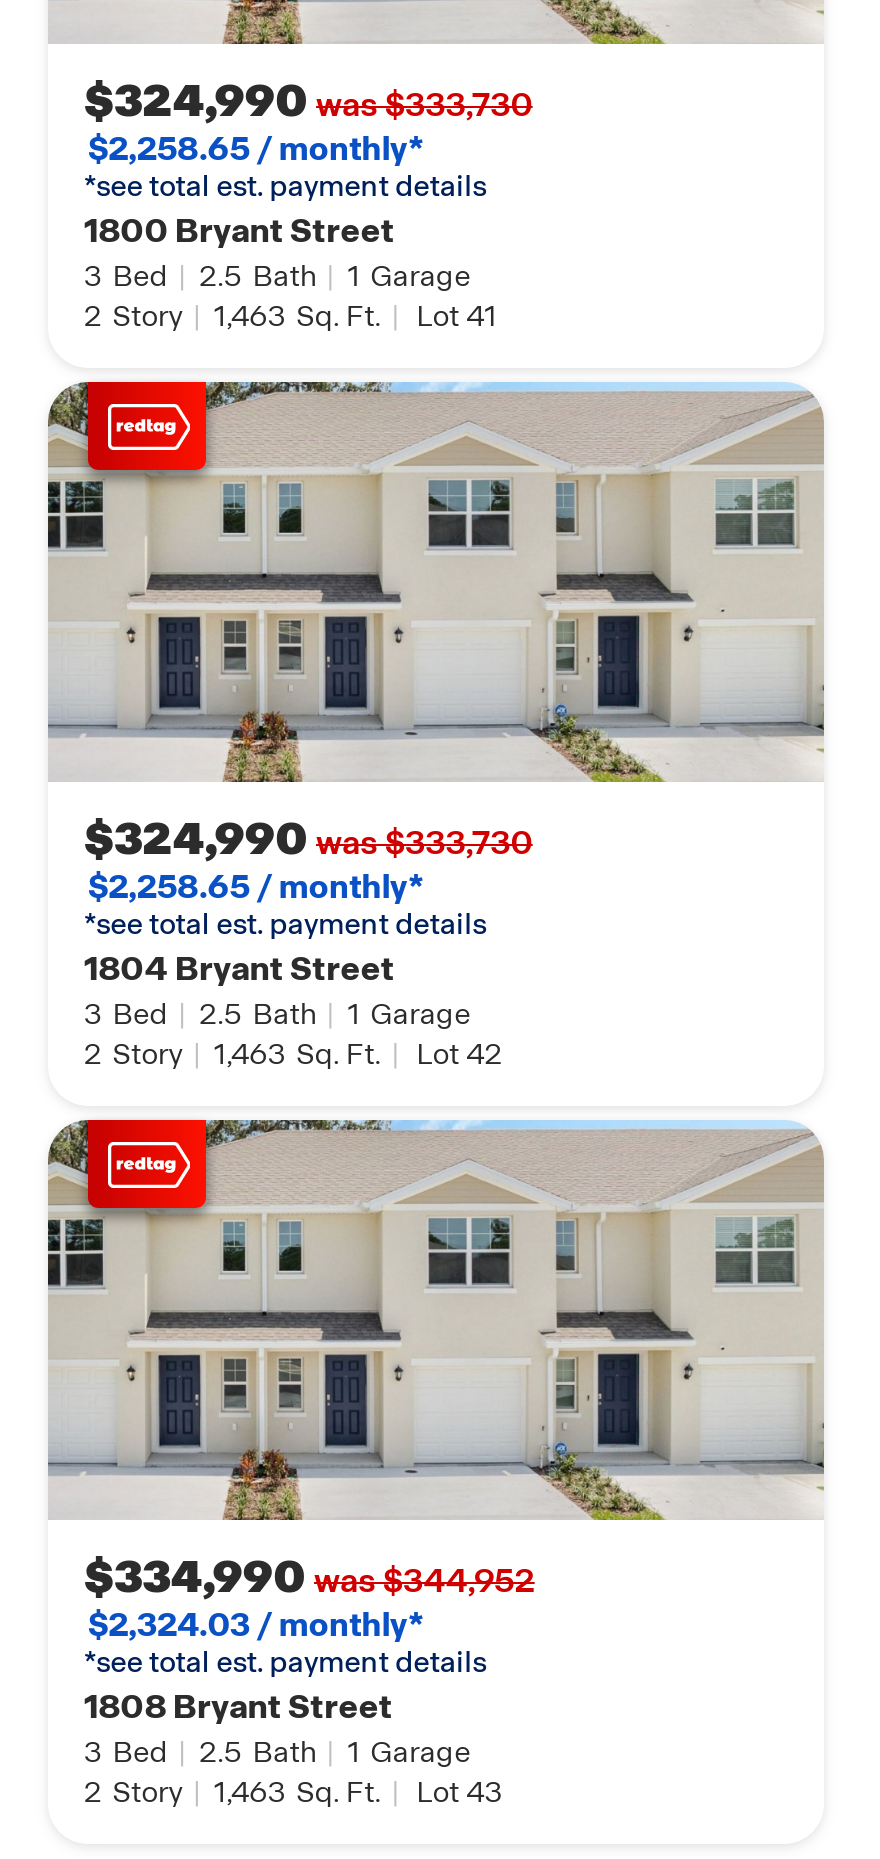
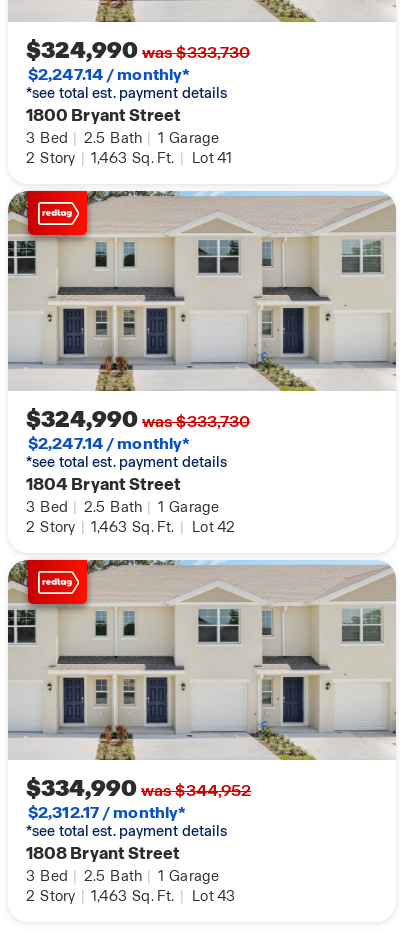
[88,128,424,170] $2,258.65 / monthly* -> [28,64,190,85] $2,247.14 / monthly*
[88,866,424,908] $2,258.65 / monthly* -> [28,433,190,454] $2,247.14 / monthly*
[88,1604,424,1646] $2,324.03 / monthly* -> [28,802,186,823] $2,312.17 / monthly*

